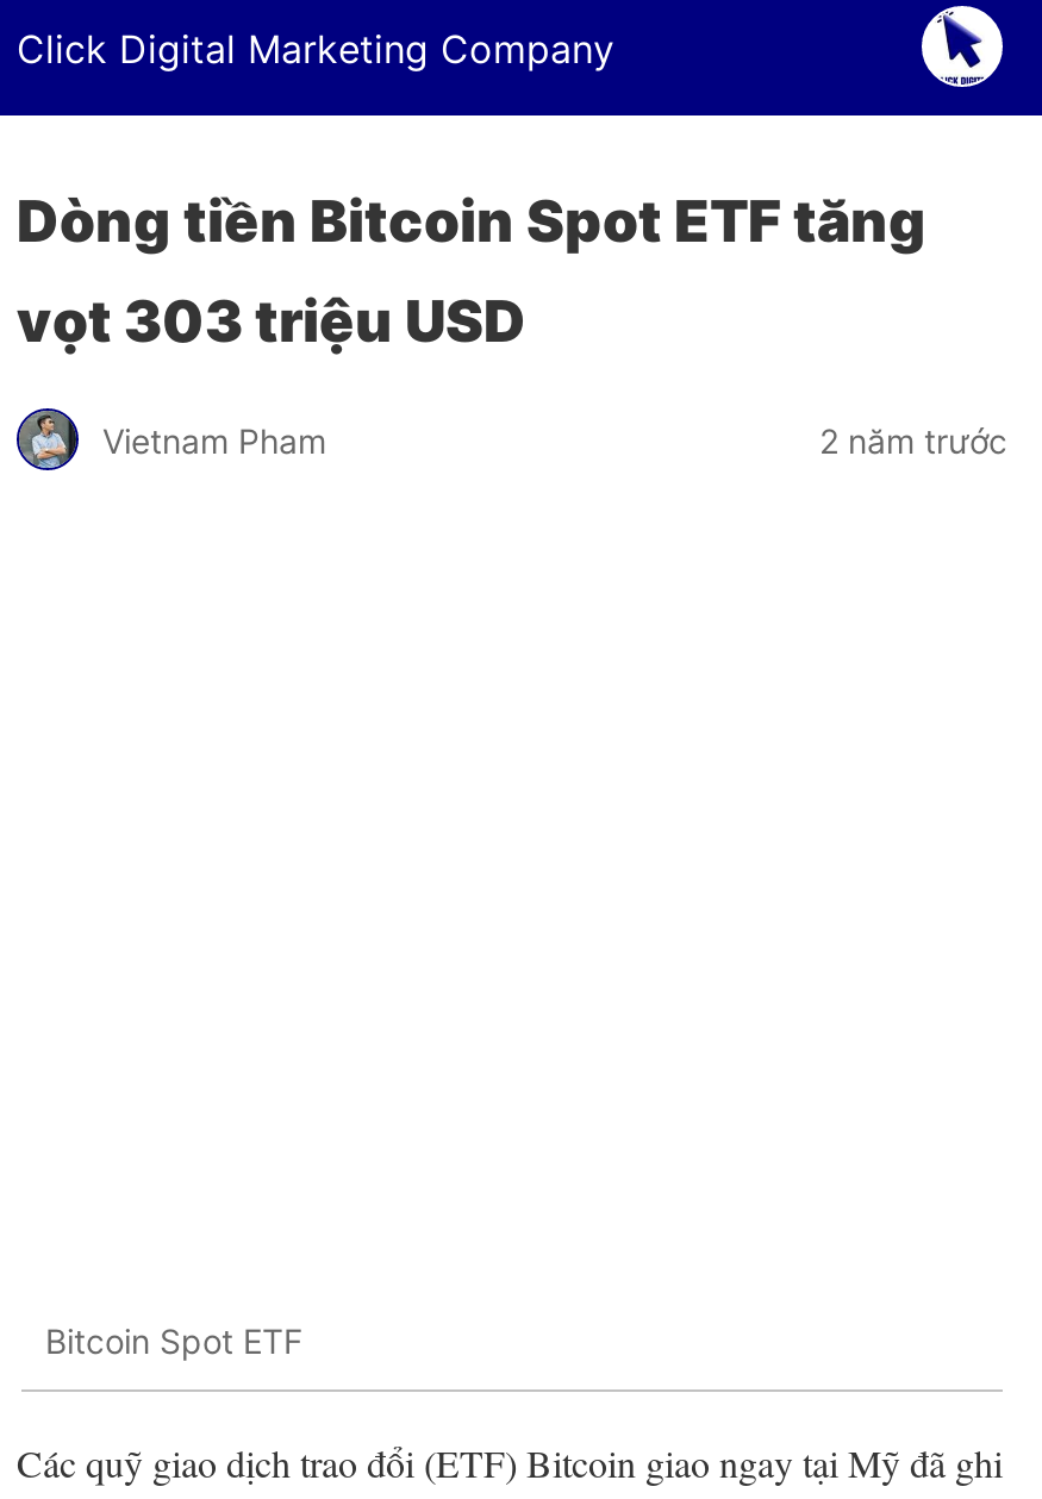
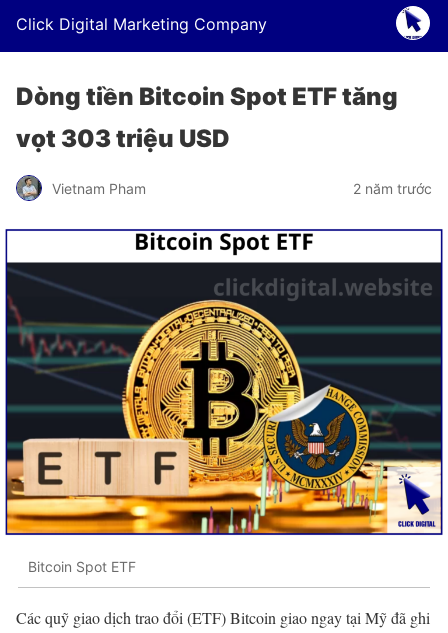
none -> [4,228,444,536] [image]

